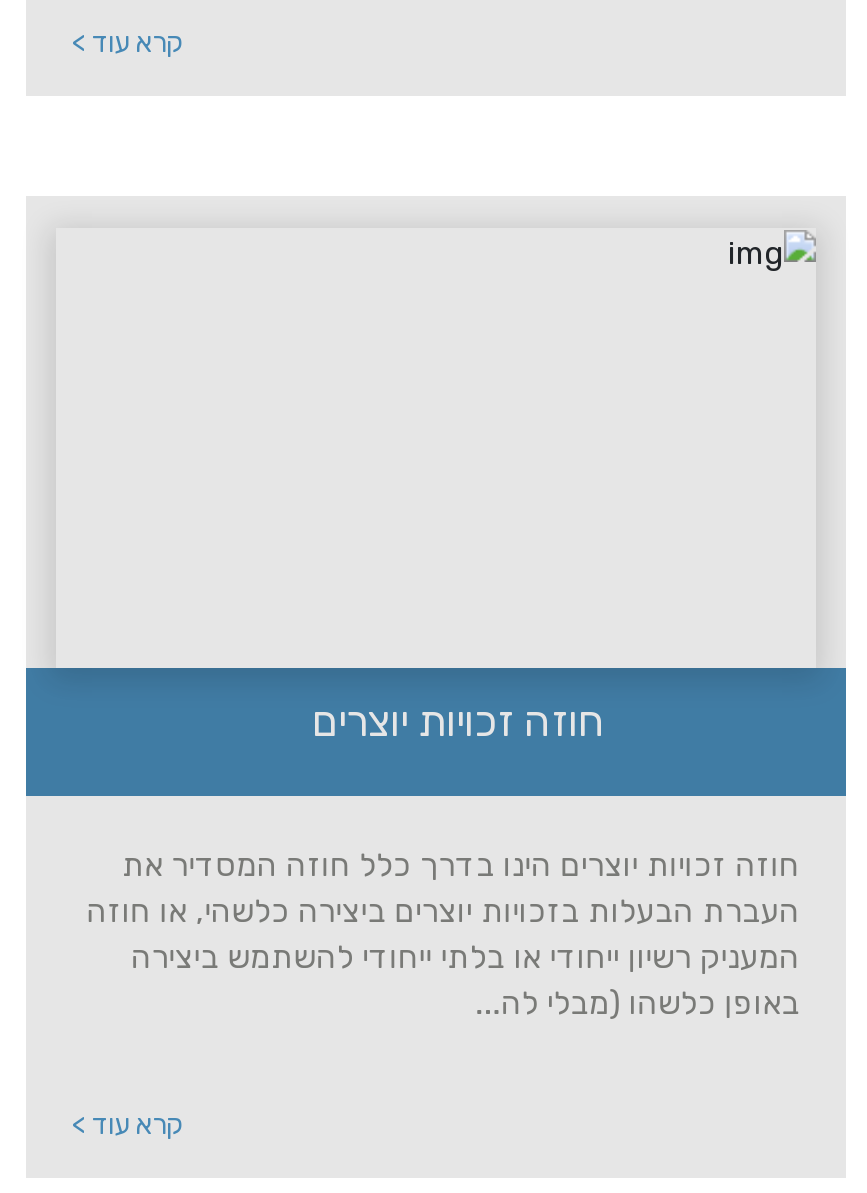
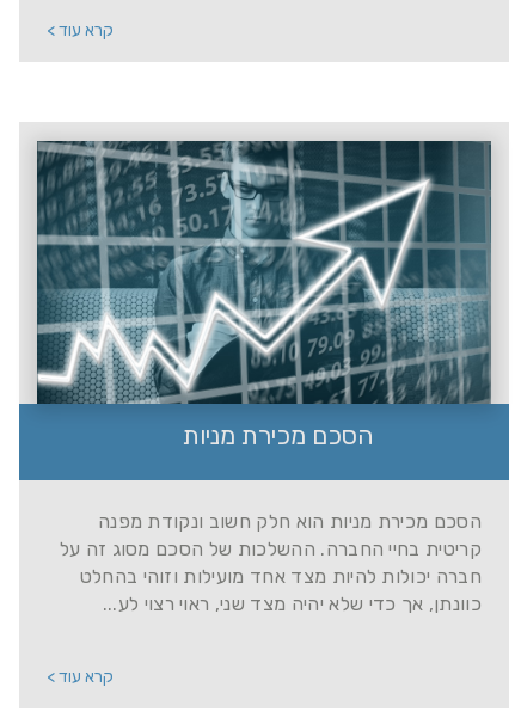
none -> [36,140,492,405] [image]
[312,695,606,745] חוזה זכויות יוצרים -> [182,420,373,450] הסכם מכירת מניות
[87,846,800,1022] חוזה זכויות יוצרים הינו בדרך כלל חוזה המסדיר את | העברת הבעלות בזכויות יוצרים ביצירה כלשהי, או חוזה | המעניק רשיון ייחודי או בלתי ייחודי להשתמש ביצירה | באופן כלשהו (מבלי לה... -> [59,510,482,615] הסכם מכירת מניות הוא חלק חשוב ונקודת מפנה | קריטית בחיי החברה. ההשלכות של הסכם מסוג זה על | חברה יכולות להיות מצד אחד מועילות וזוהי בהחלט | כוונתן, אך כדי שלא יהיה מצד שני, ראוי רצוי לע...

